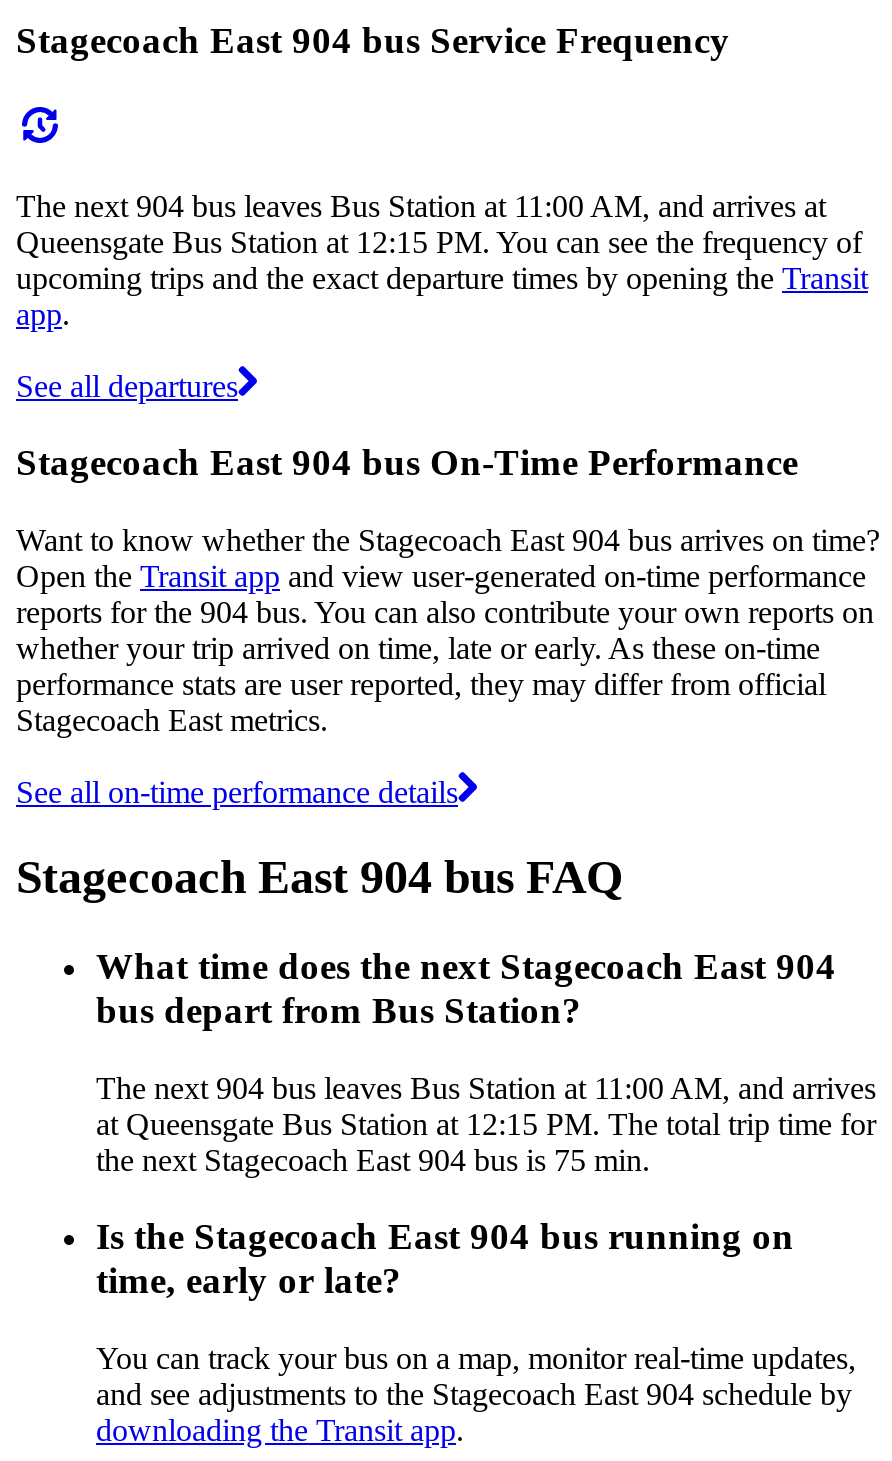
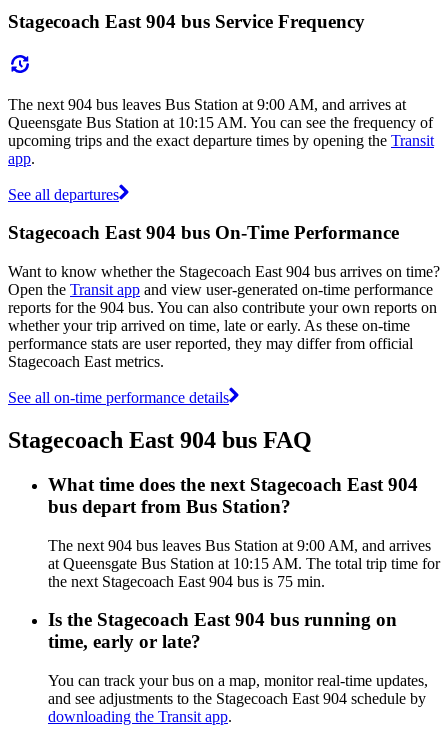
[16,188,826,222] The next 904 bus leaves Bus Station at 11:00 AM, and arrives at -> [8,95,406,112] The next 904 bus leaves Bus Station at 9:00 AM, and arrives at
[16,224,862,258] Queensgate Bus Station at 12:15 PM. You can see the frequency of -> [8,113,433,130] Queensgate Bus Station at 10:15 AM. You can see the frequency of
[96,1070,876,1104] The next 904 bus leaves Bus Station at 11:00 AM, and arrives -> [48,536,431,553] The next 904 bus leaves Bus Station at 9:00 AM, and arrives
[96,1106,876,1140] at Queensgate Bus Station at 12:15 PM. The total trip time for -> [48,554,440,571] at Queensgate Bus Station at 10:15 AM. The total trip time for

